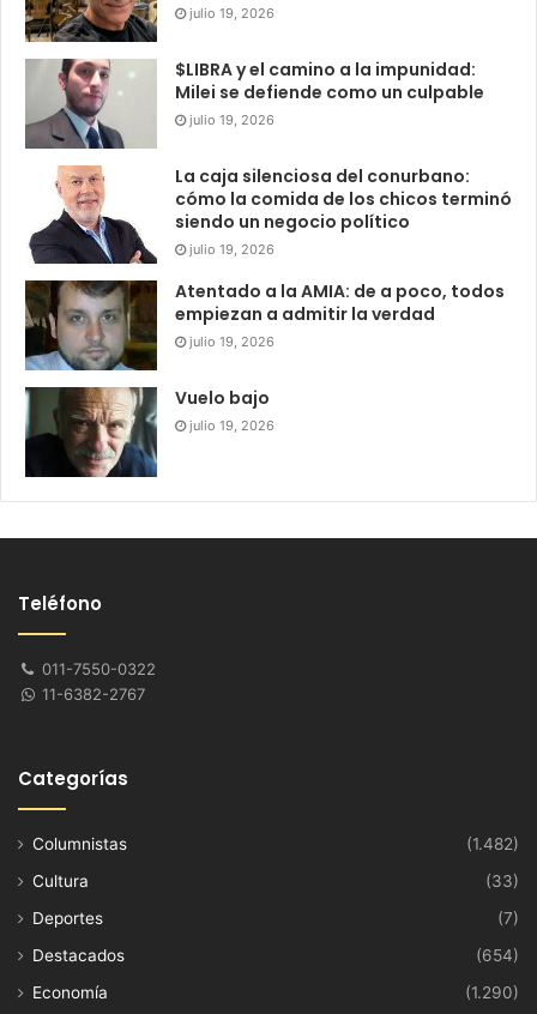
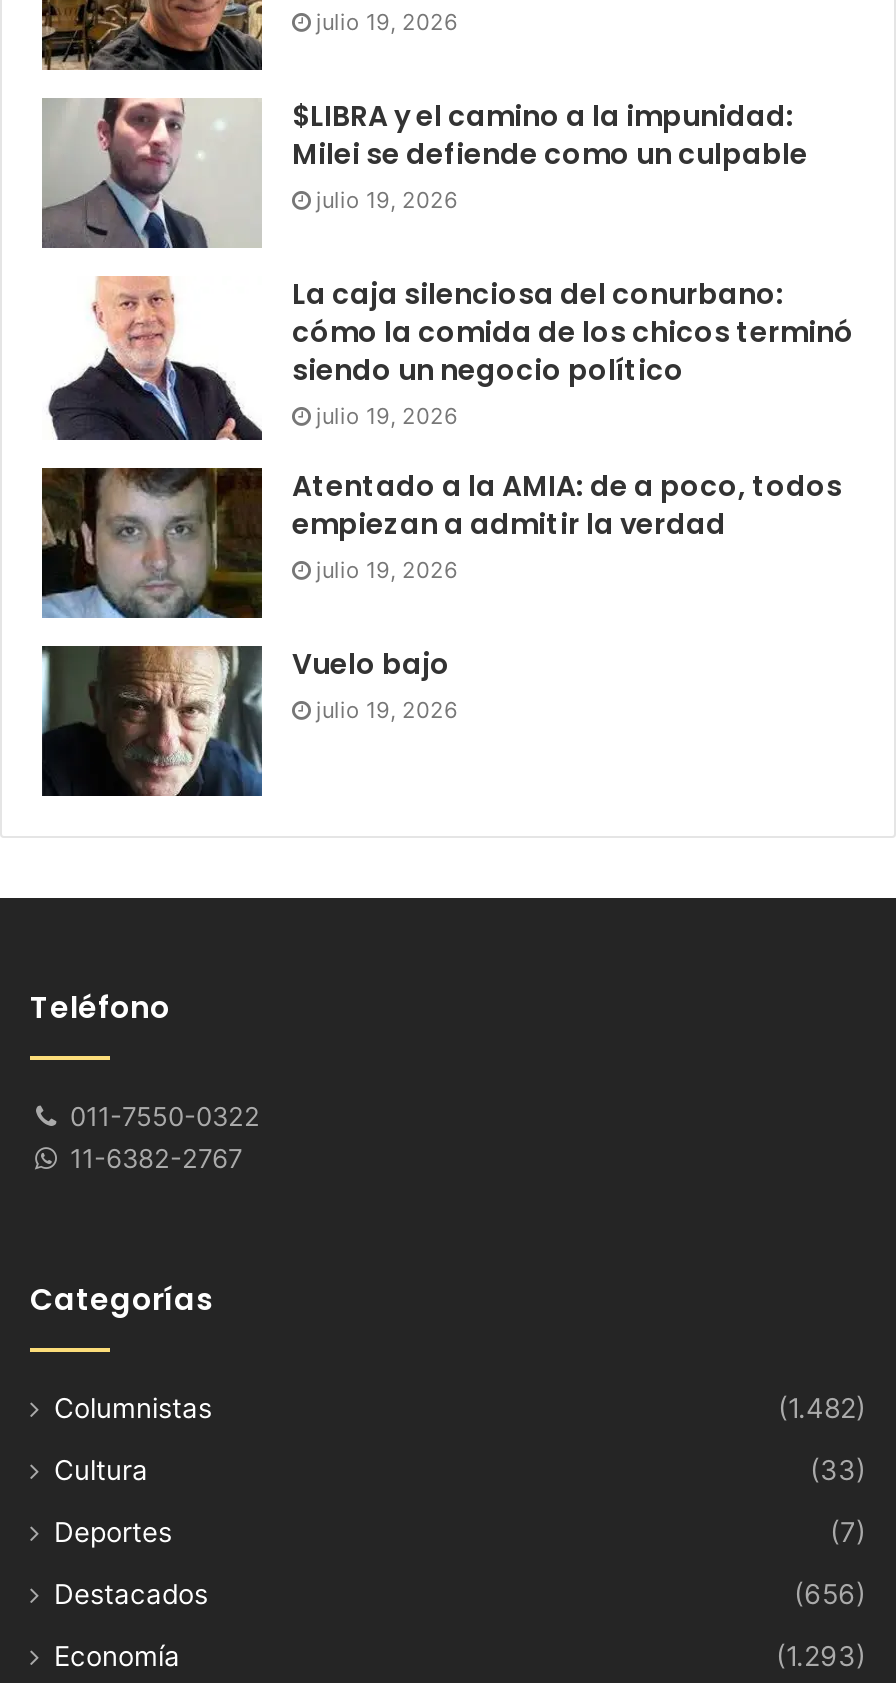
[476,946,519,965] (654) -> [794,1578,866,1610] (656)
[465,983,519,1002] (1.290) -> [776,1640,866,1672] (1.293)

